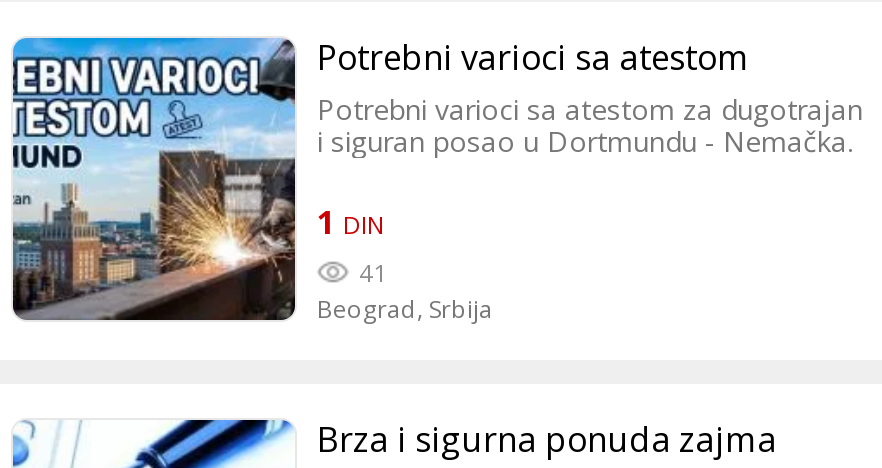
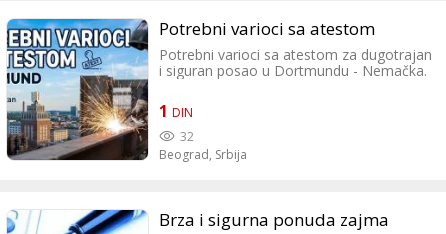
[359,256,387,290] 41 -> [180,128,194,145] 32

